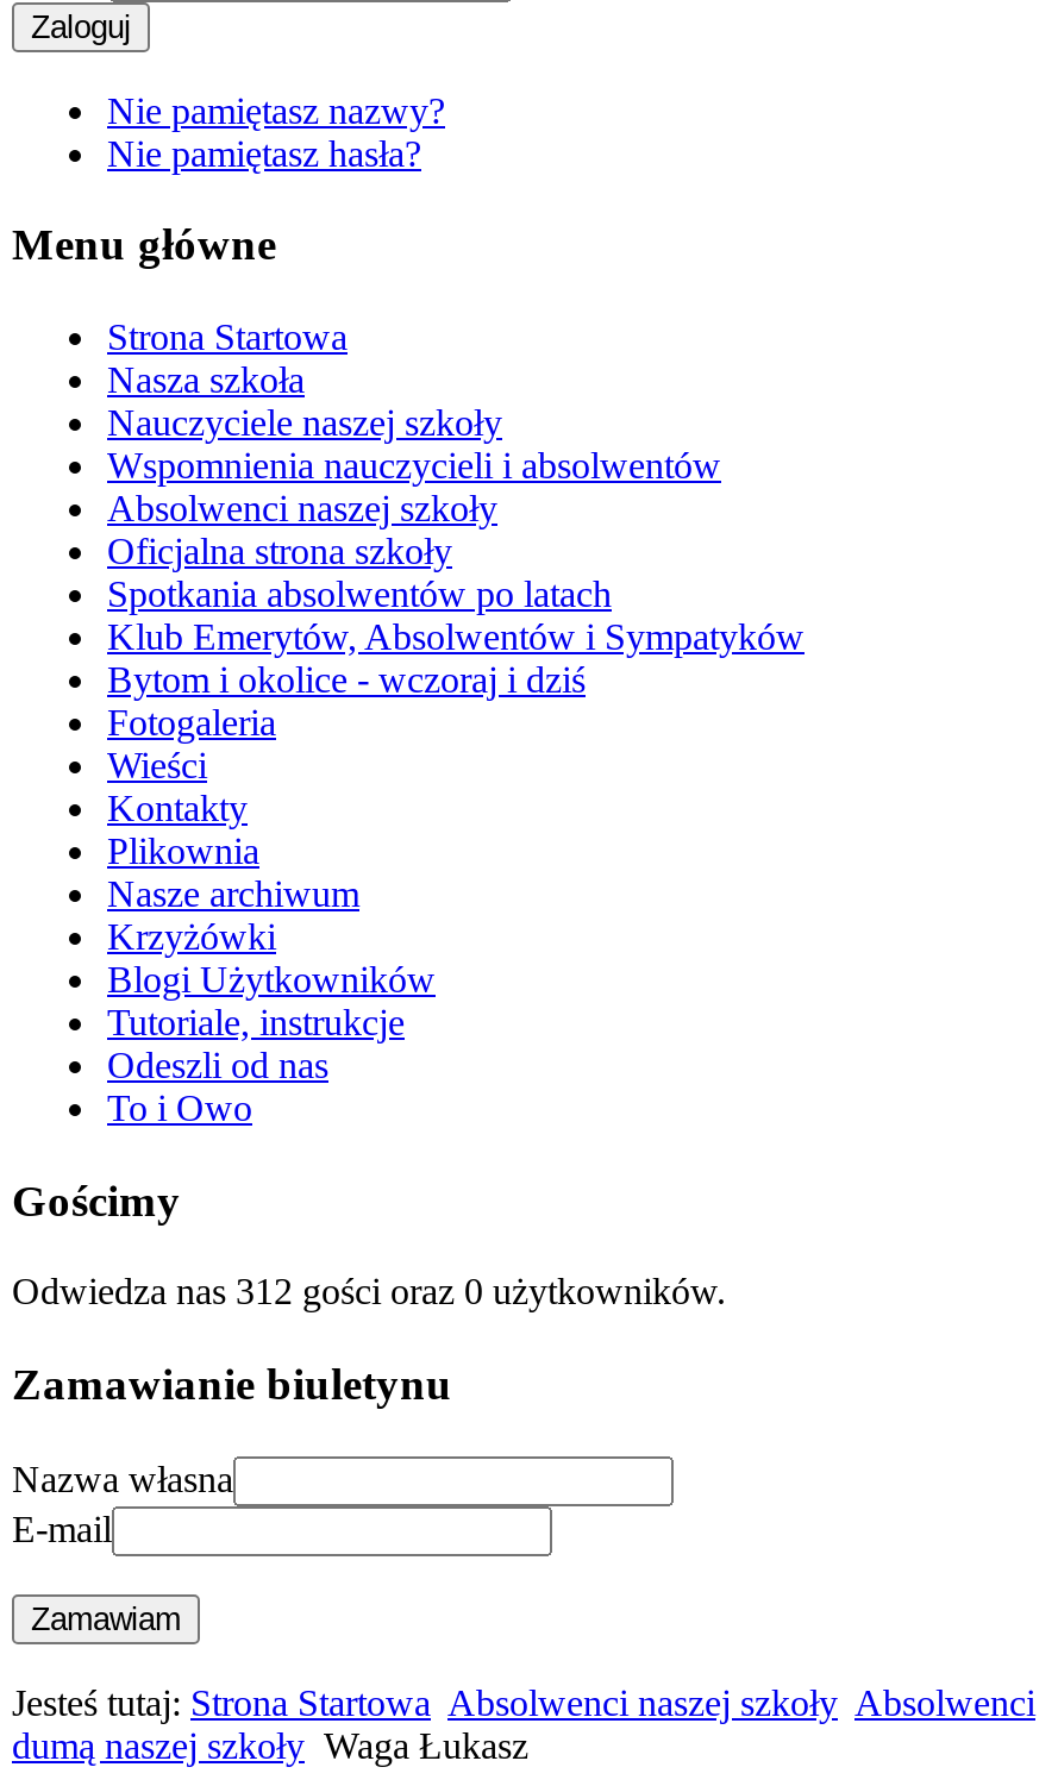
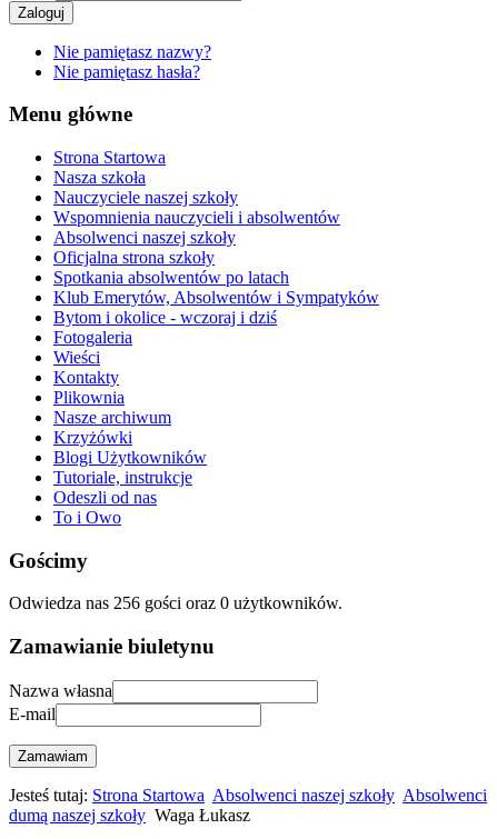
[12,1272,726,1312] Odwiedza nas 312 gości oraz 0 użytkowników. -> [9,594,342,613] Odwiedza nas 256 gości oraz 0 użytkowników.

